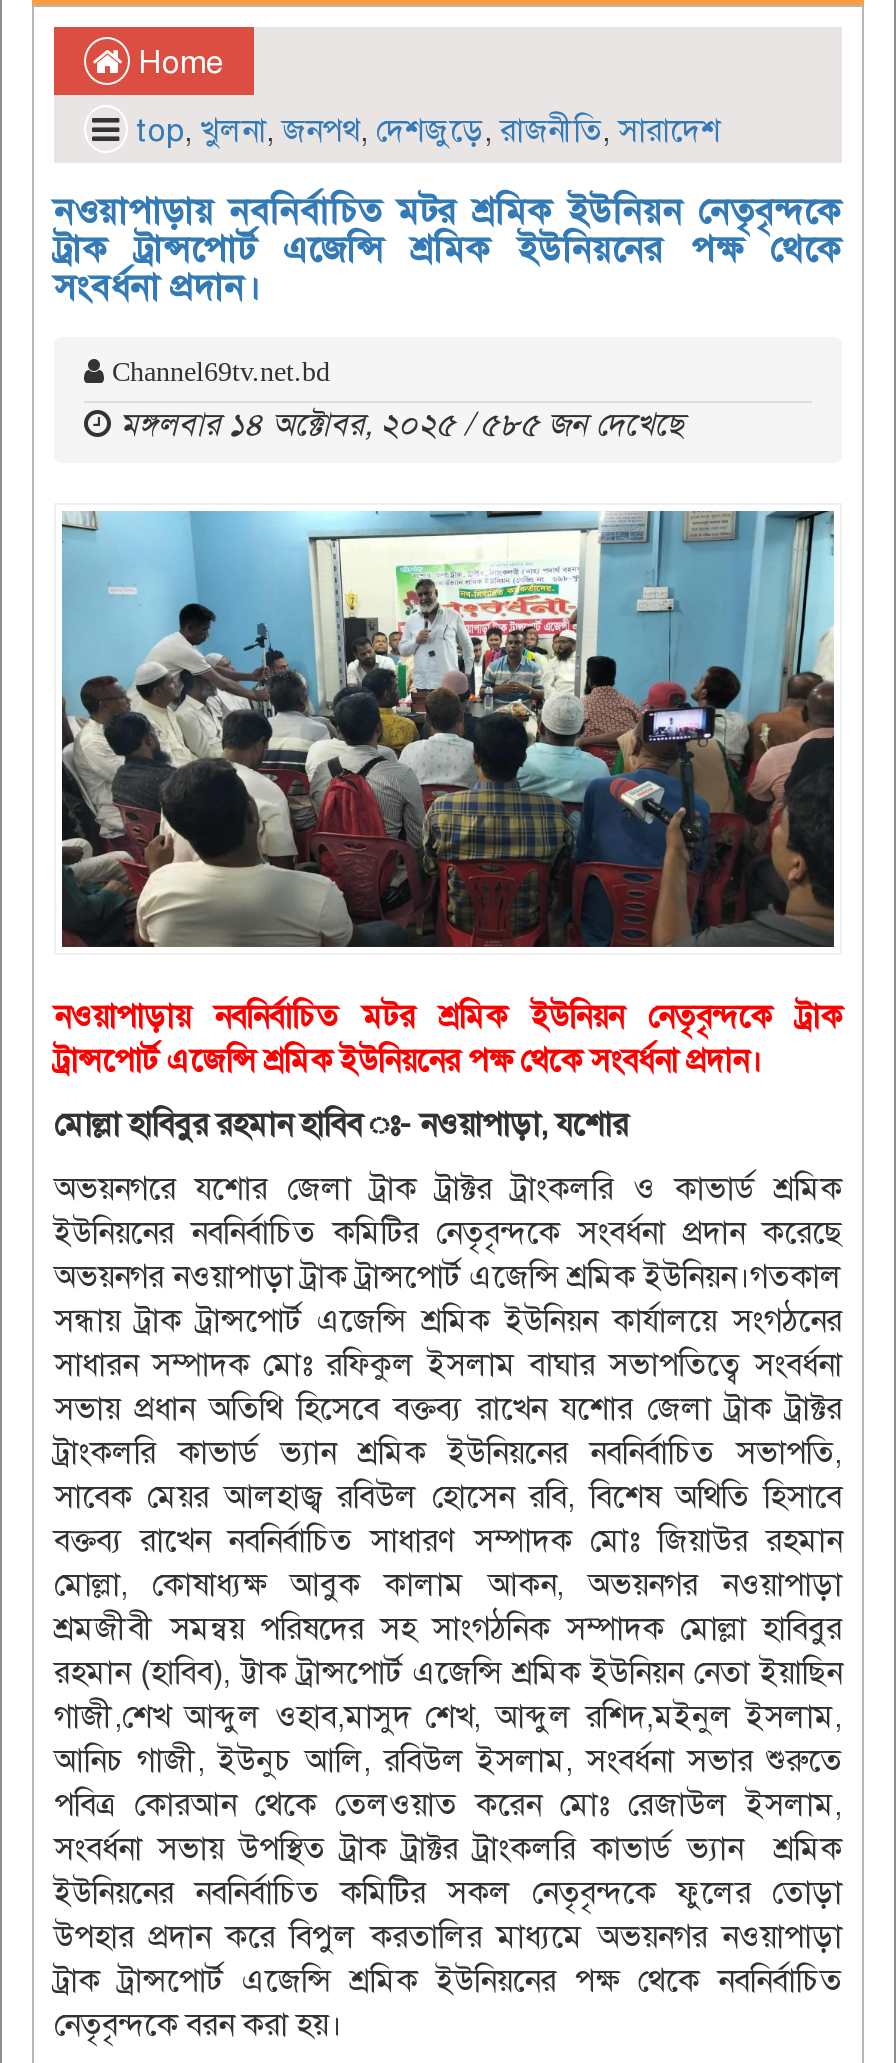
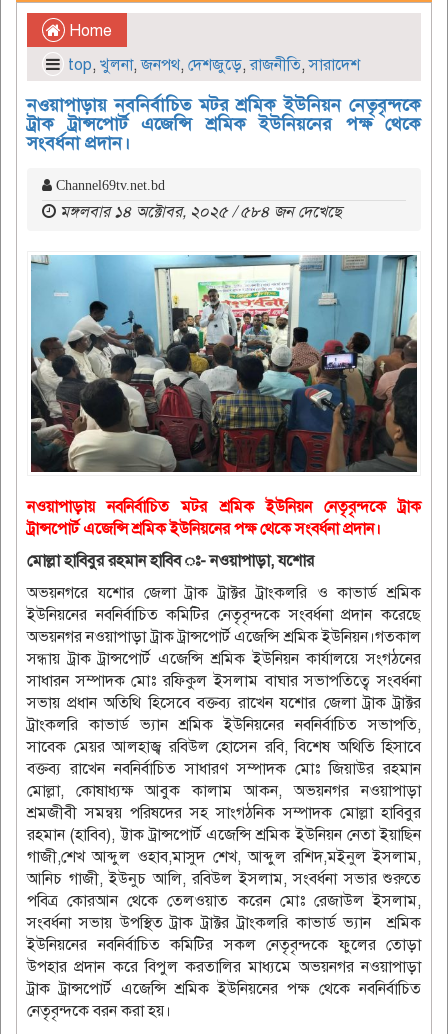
[120,406,684,446] মঙ্গলবার ১৪ অক্টোবর, ২০২৫ / ৫৮৫ জন দেখেছে -> [60,202,342,222] মঙ্গলবার ১৪ অক্টোবর, ২০২৫ / ৫৮৪ জন দেখেছে

